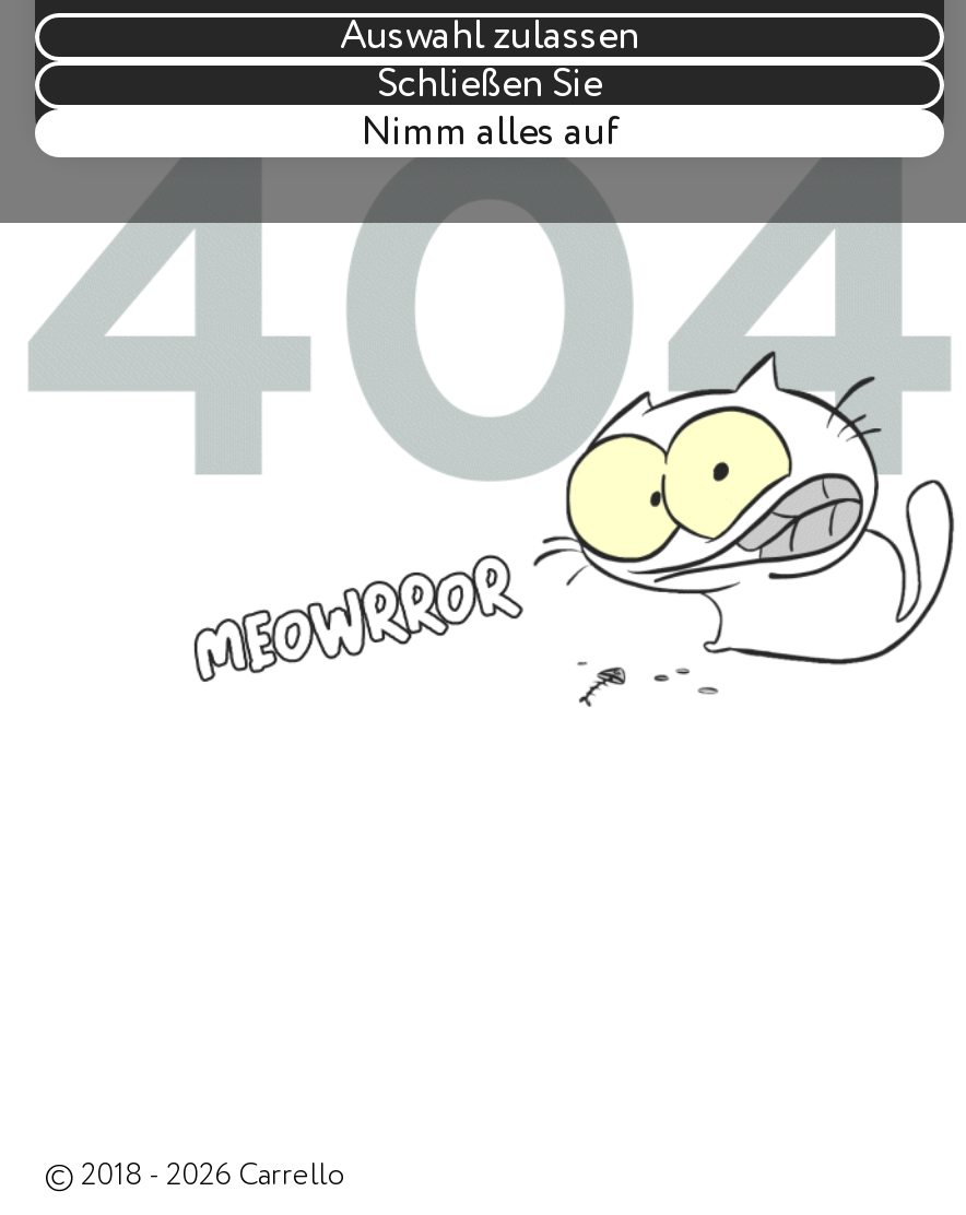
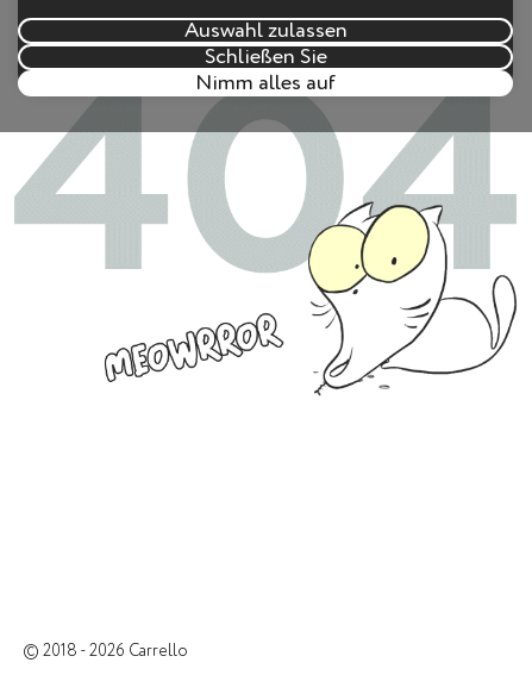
[531,350,955,695] [image] -> [290,201,518,390] [image]

